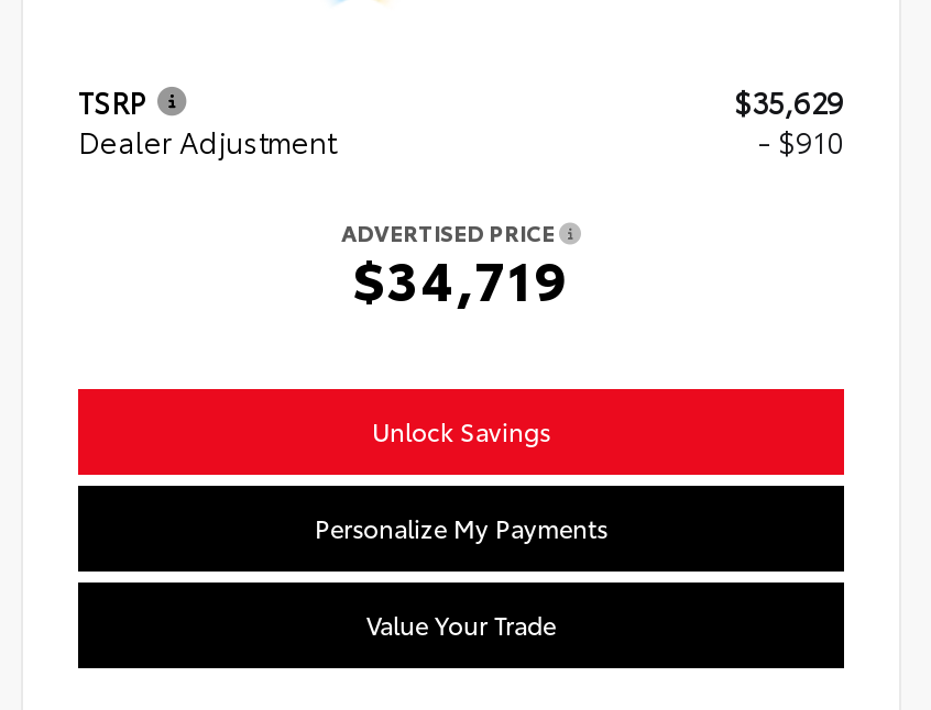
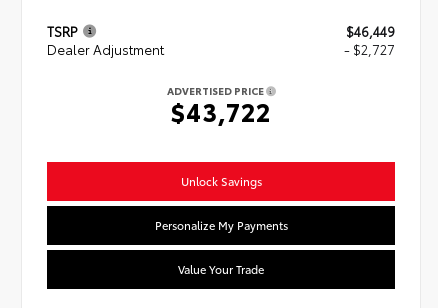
[734,81,844,121] $35,629 -> [346,22,395,40] $46,449
[758,121,844,160] - $910 -> [344,40,395,58] - $2,727
[353,238,569,313] $34,719 -> [171,93,271,127] $43,722

